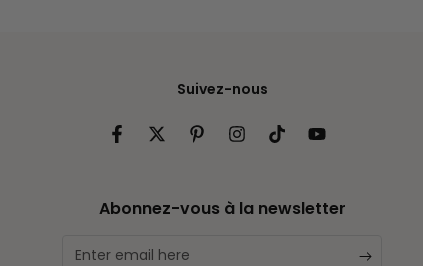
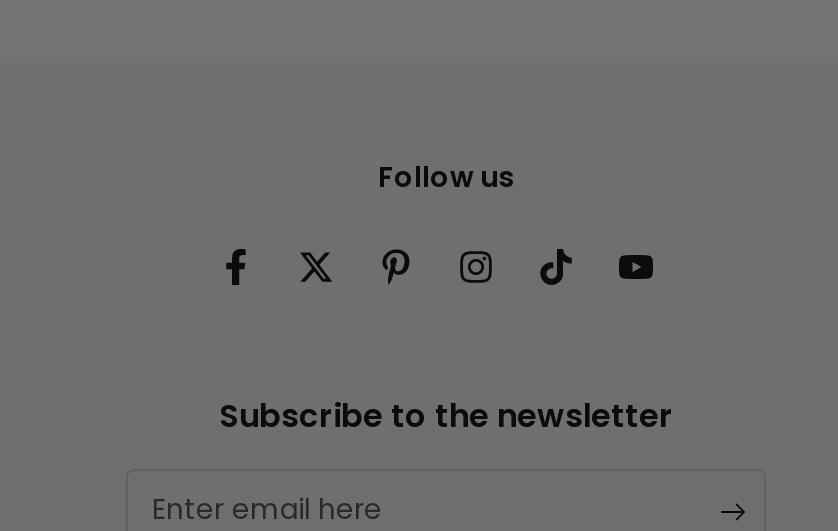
[176,78,267,98] Suivez-nous -> [378,156,514,196] Follow us
[98,196,345,219] Abonnez-vous à la newsletter -> [219,392,673,438] Subscribe to the newsletter

